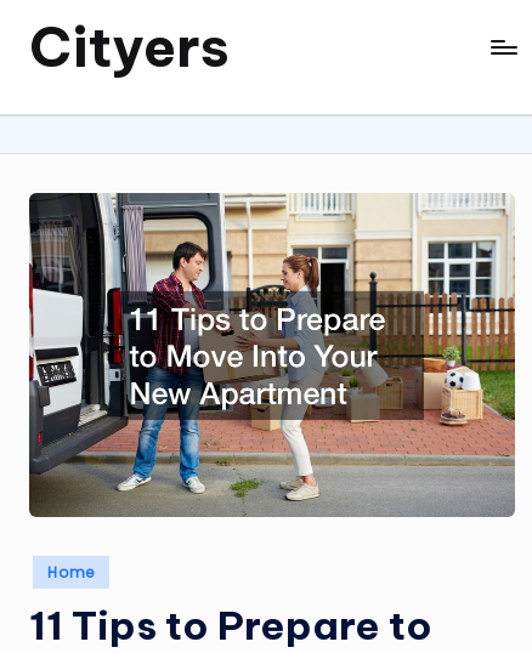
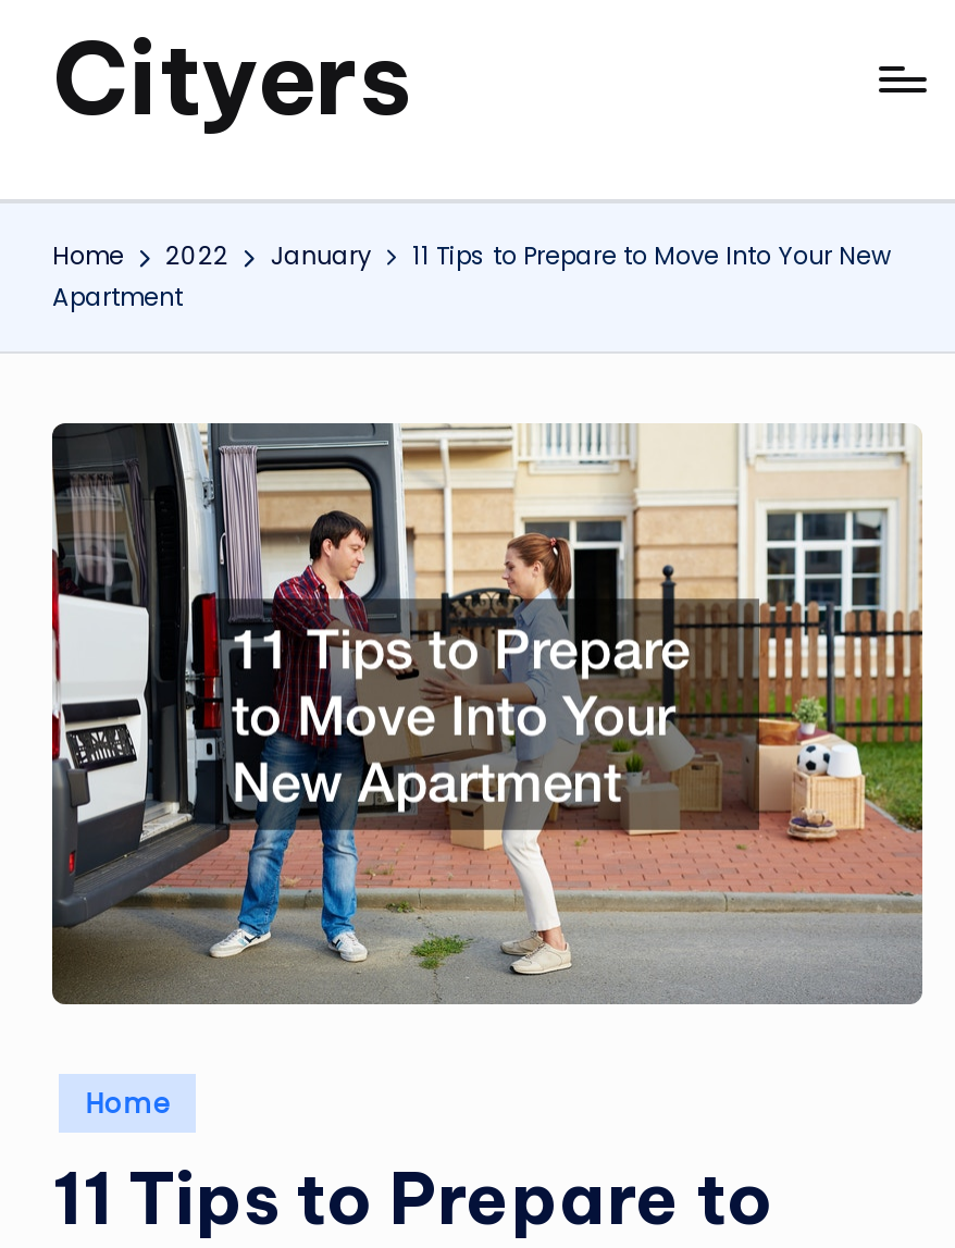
none -> [52,239,891,315] Home | 2022 | January | 11 Tips to Prepare to Move Into Your New | Apartment

